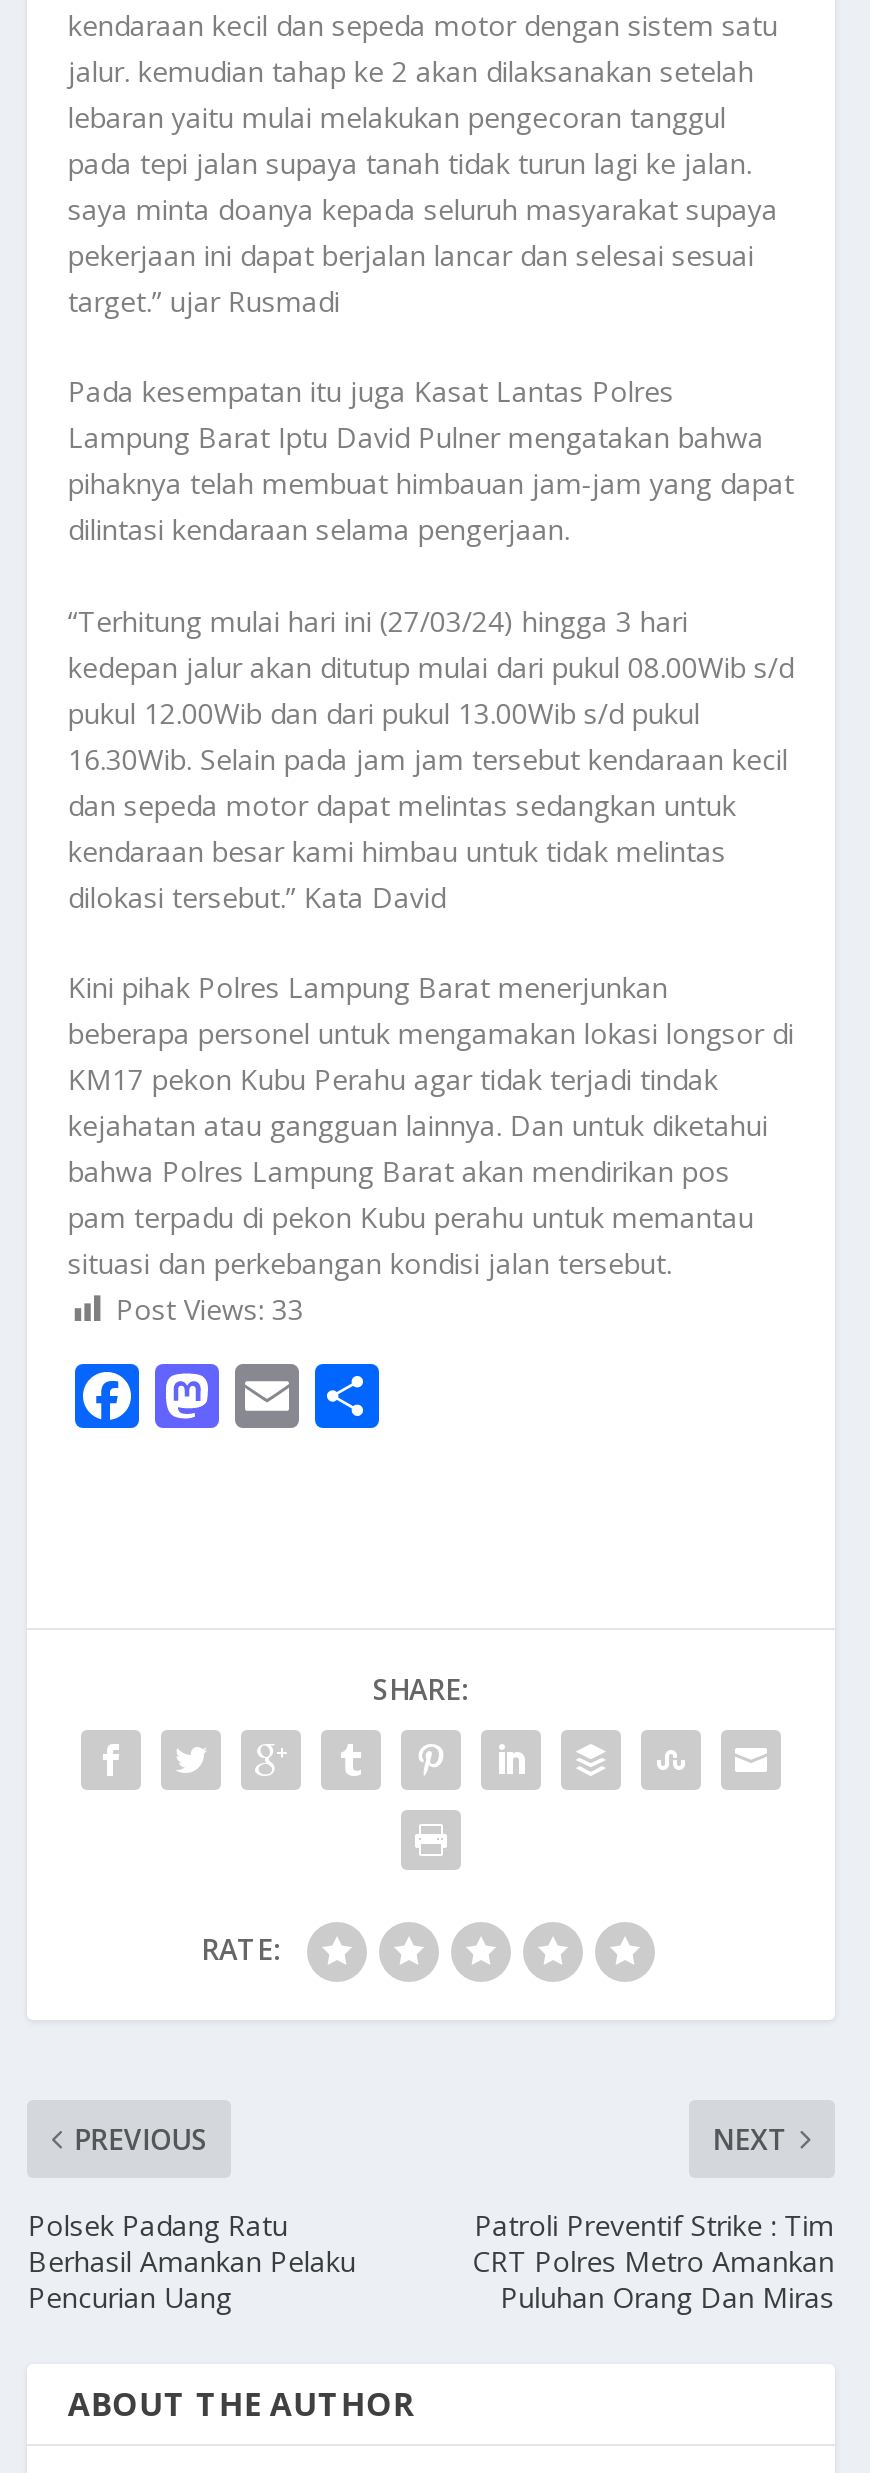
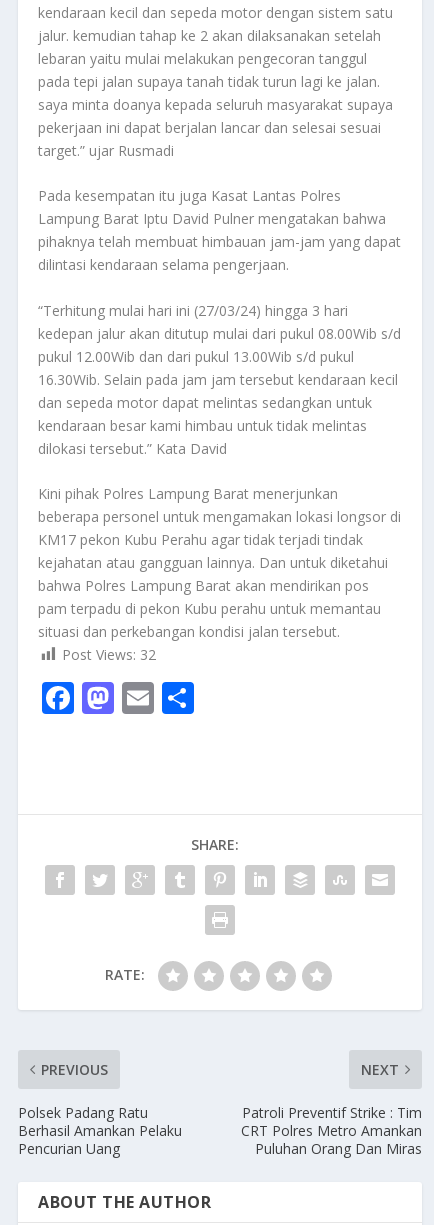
[116,1290,304,1328] Post Views: 33 -> [62,645,156,664] Post Views: 32

